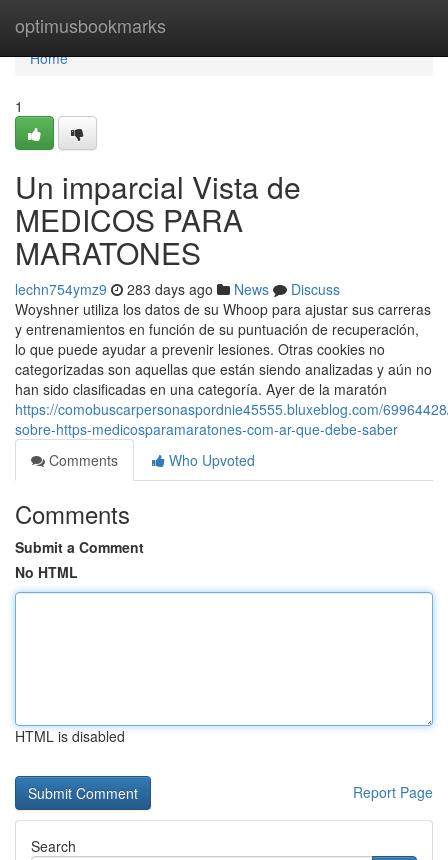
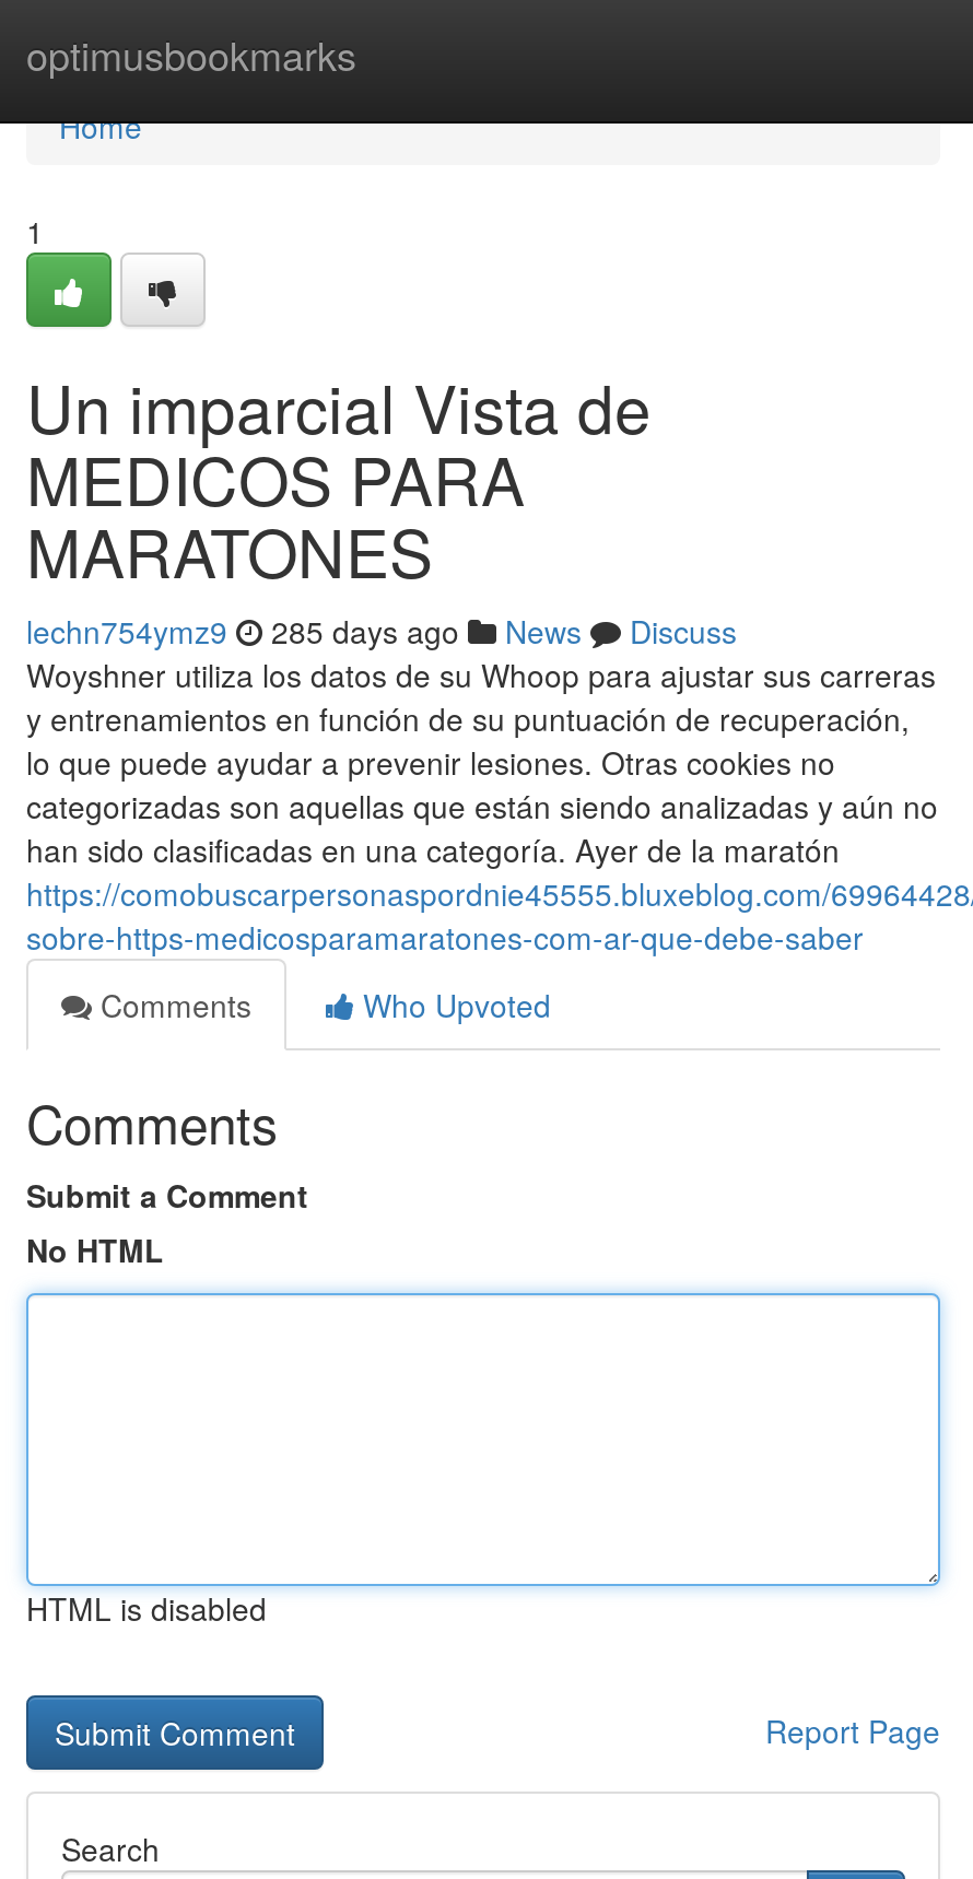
[15,279,340,299] lechn754ymz9 283 days ago News Discuss -> [26,609,737,653] lechn754ymz9 285 days ago News Discuss

